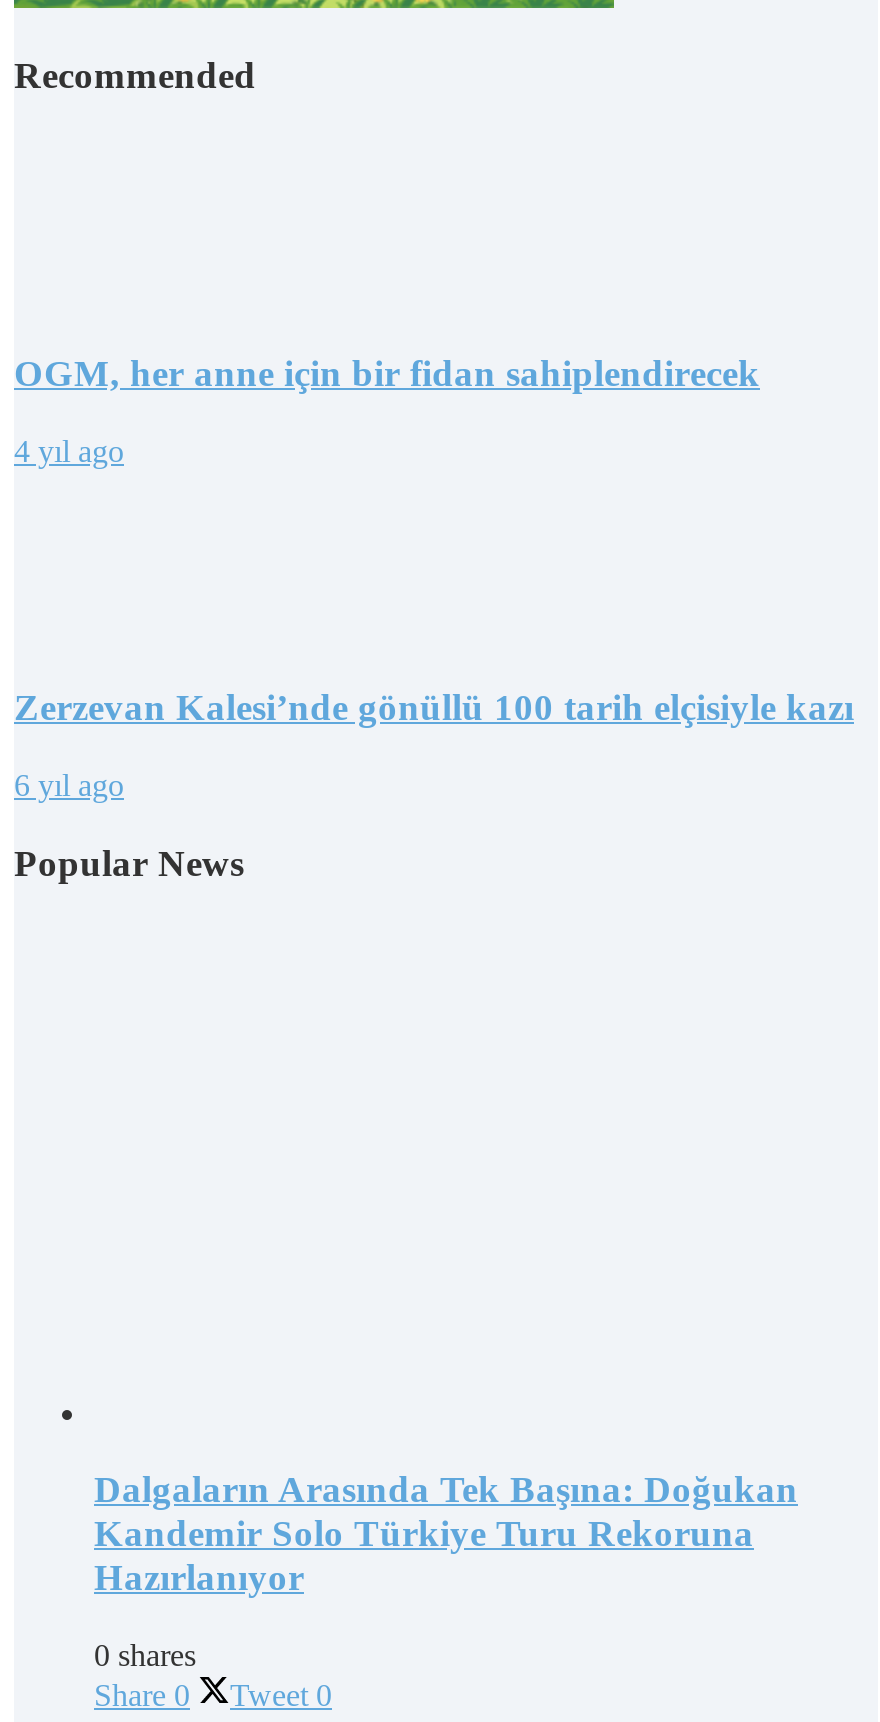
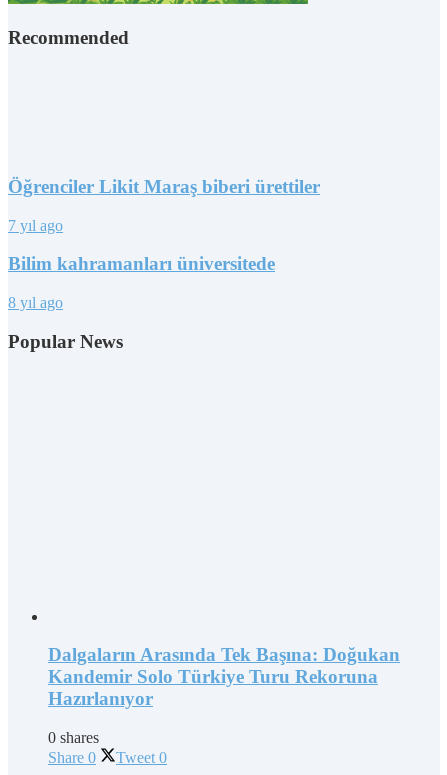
[14,352,760,394] OGM, her anne için bir fidan sahiplendirecek -> [8,176,320,197] Öğrenciler Likit Maraş biberi ürettiler
[14,433,124,467] 4 yıl ago -> [8,217,63,234] 7 yıl ago
[14,687,854,729] Zerzevan Kalesi’nde gönüllü 100 tarih elçisiyle kazı -> [8,253,275,274] Bilim kahramanları üniversitede
[14,768,124,802] 6 yıl ago -> [8,294,63,311] 8 yıl ago

